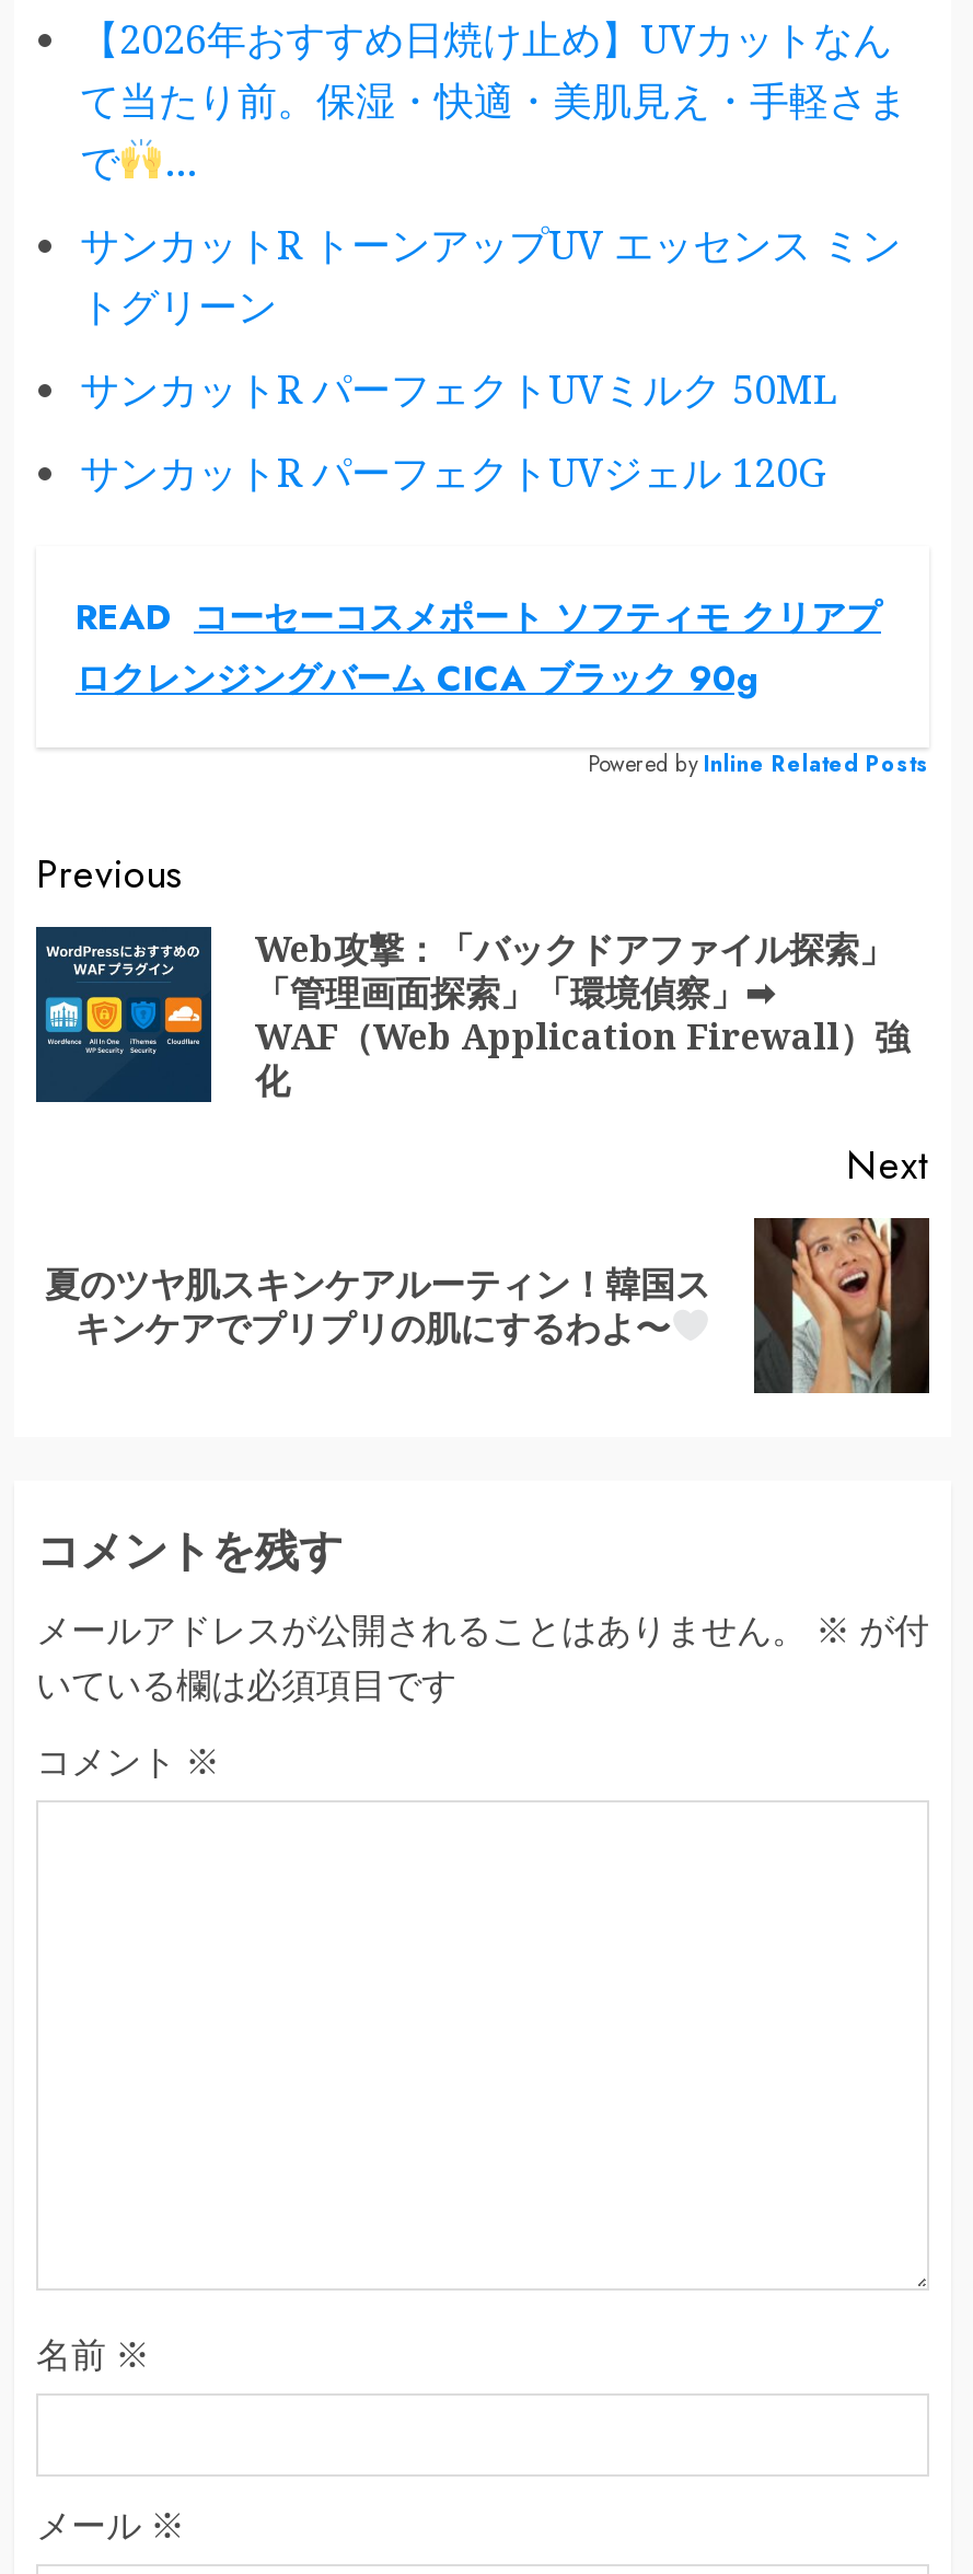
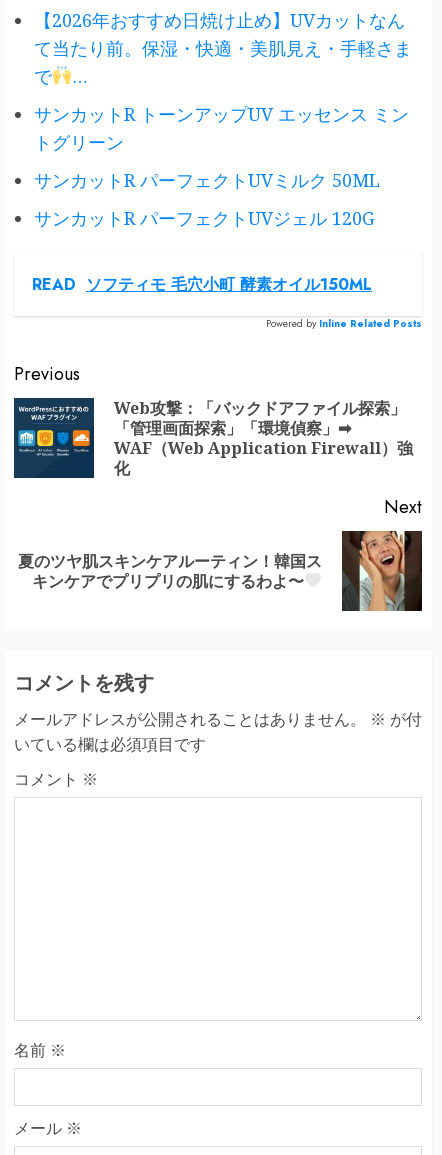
[76,591,881,703] READ コーセーコスメポート ソフティモ クリアプ | ロクレンジングバーム CICA ブラック 90g -> [32,273,372,296] READ ソフティモ 毛穴小町 酵素オイル150ML

